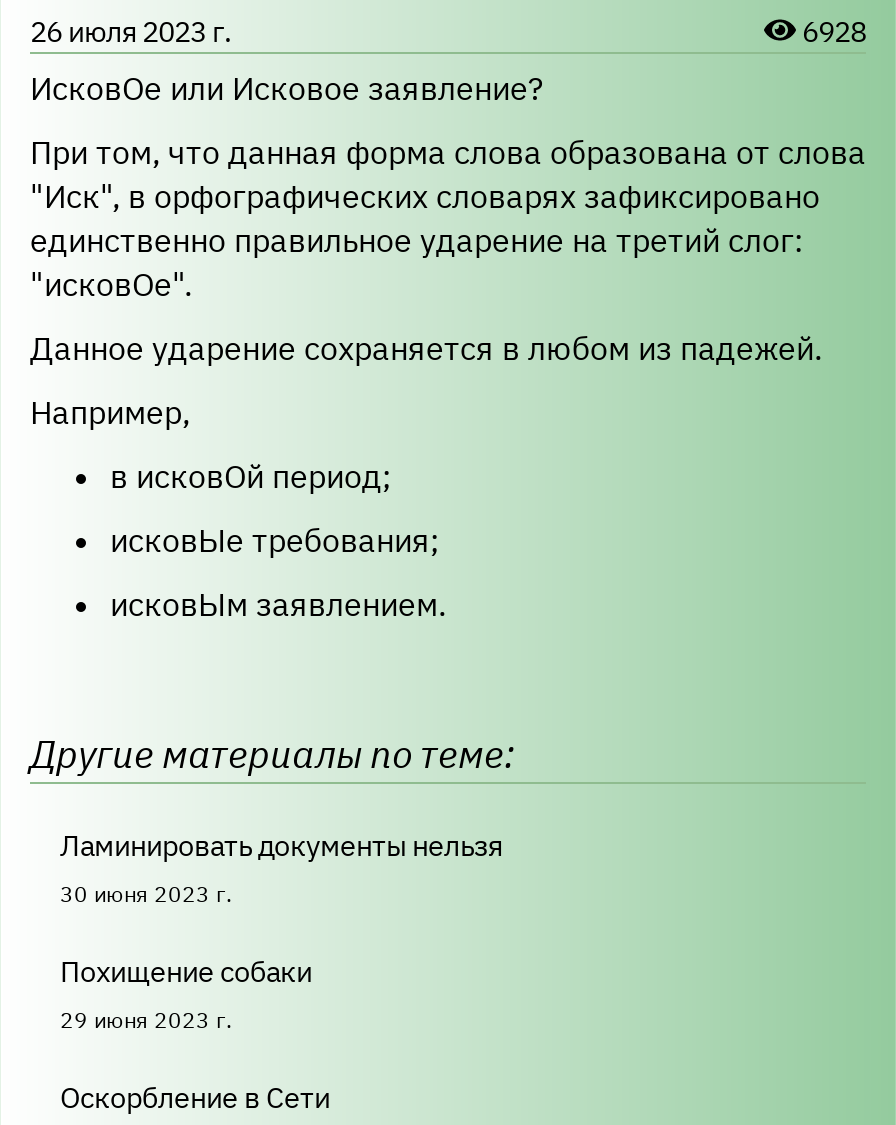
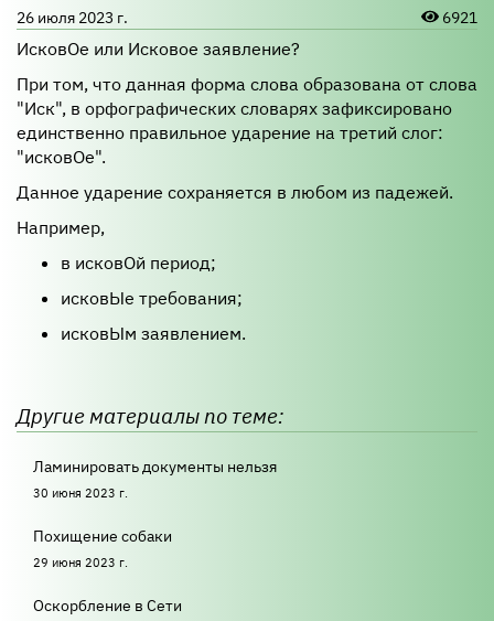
[796,11,866,49] 6928 -> [439,6,477,27] 6921

